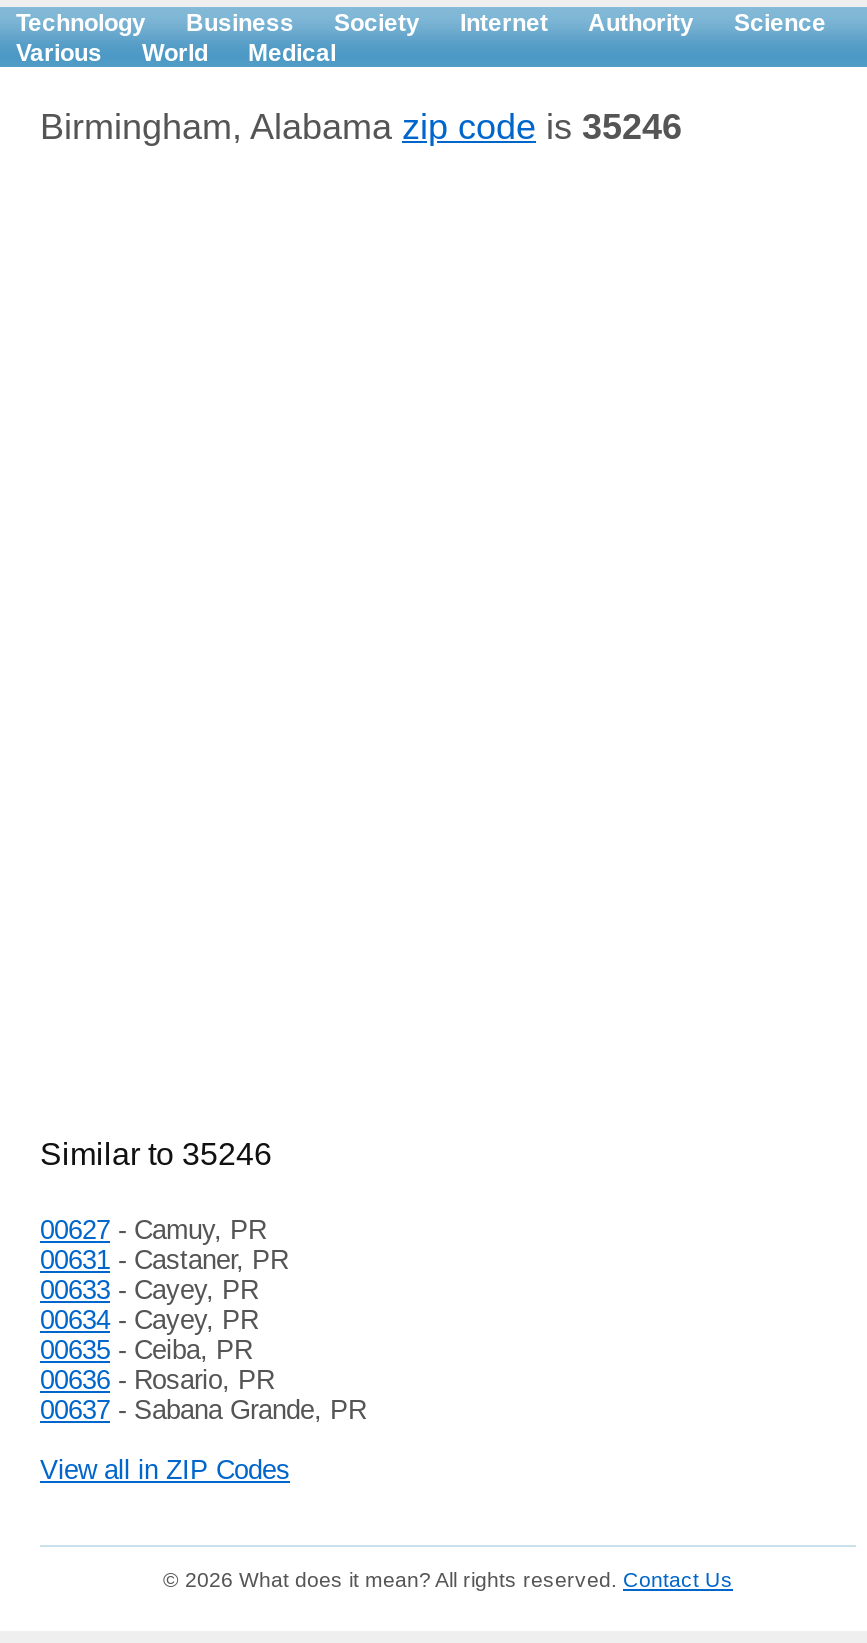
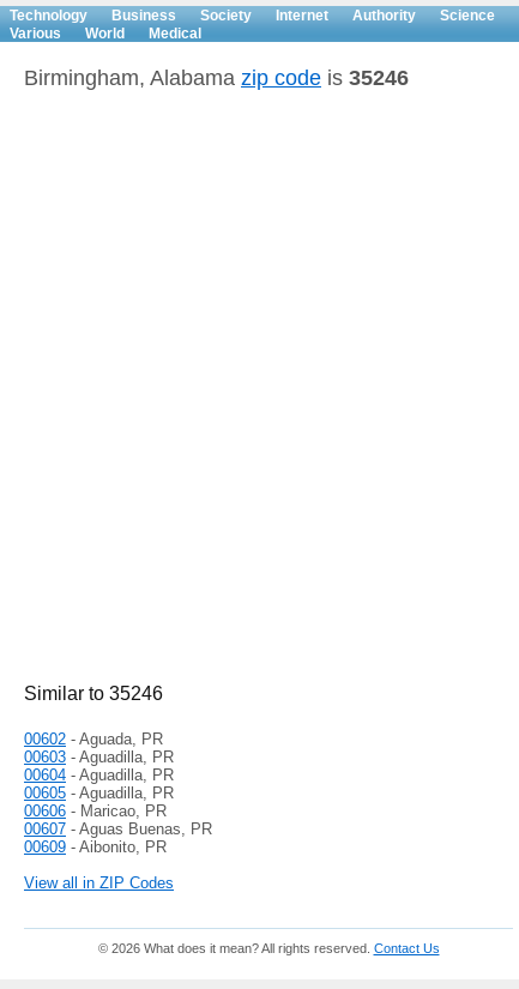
[40,1215,366,1425] 00627 - Camuy, PR | 00631 - Castaner, PR | 00633 - Cayey, PR | 00634 - Cayey, PR | 00635 - Ceiba, PR | 00636 - Rosario, PR | 00637 - Sabana Grande, PR -> [24,730,212,856] 00602 - Aguada, PR | 00603 - Aguadilla, PR | 00604 - Aguadilla, PR | 00605 - Aguadilla, PR | 00606 - Maricao, PR | 00607 - Aguas Buenas, PR | 00609 - Aibonito, PR

